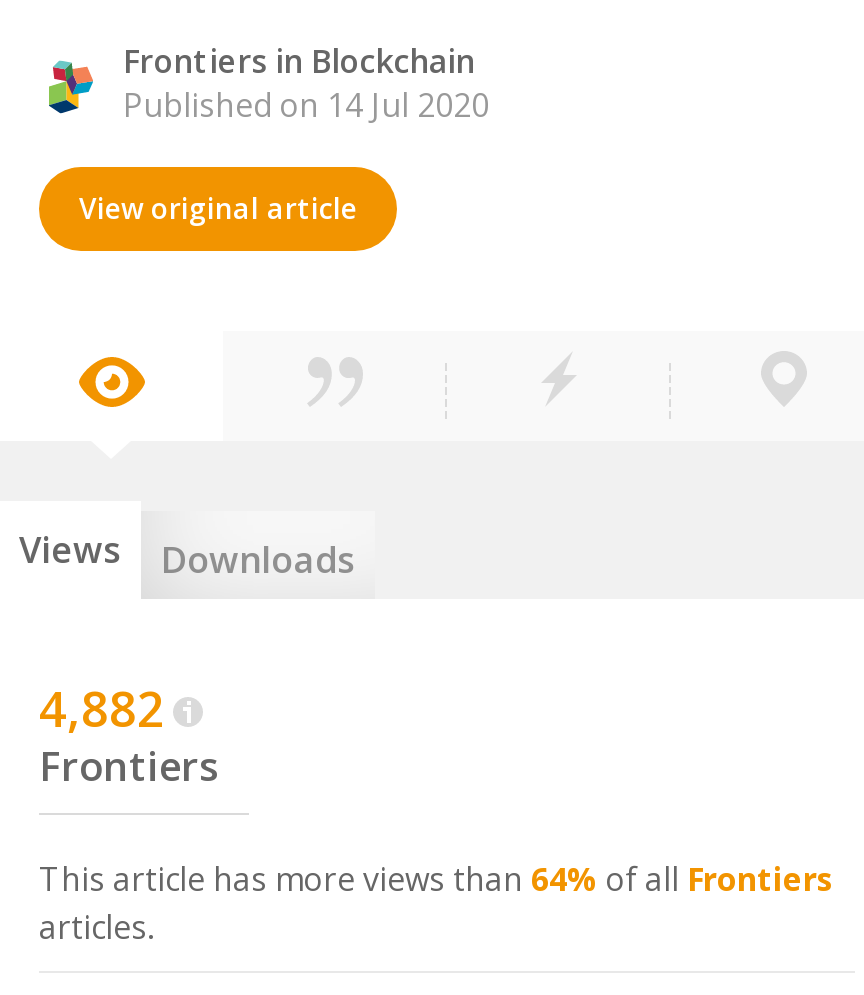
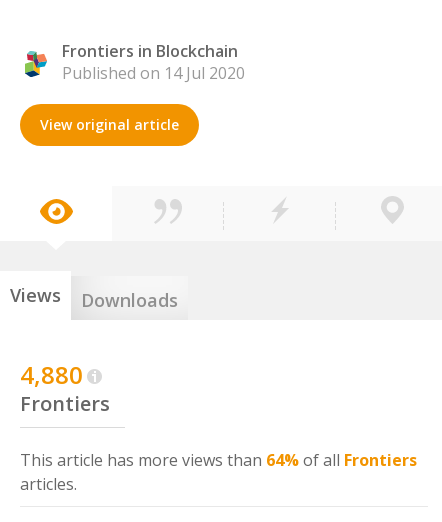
[39,675,165,741] 4,882 -> [20,358,83,391] 4,880

